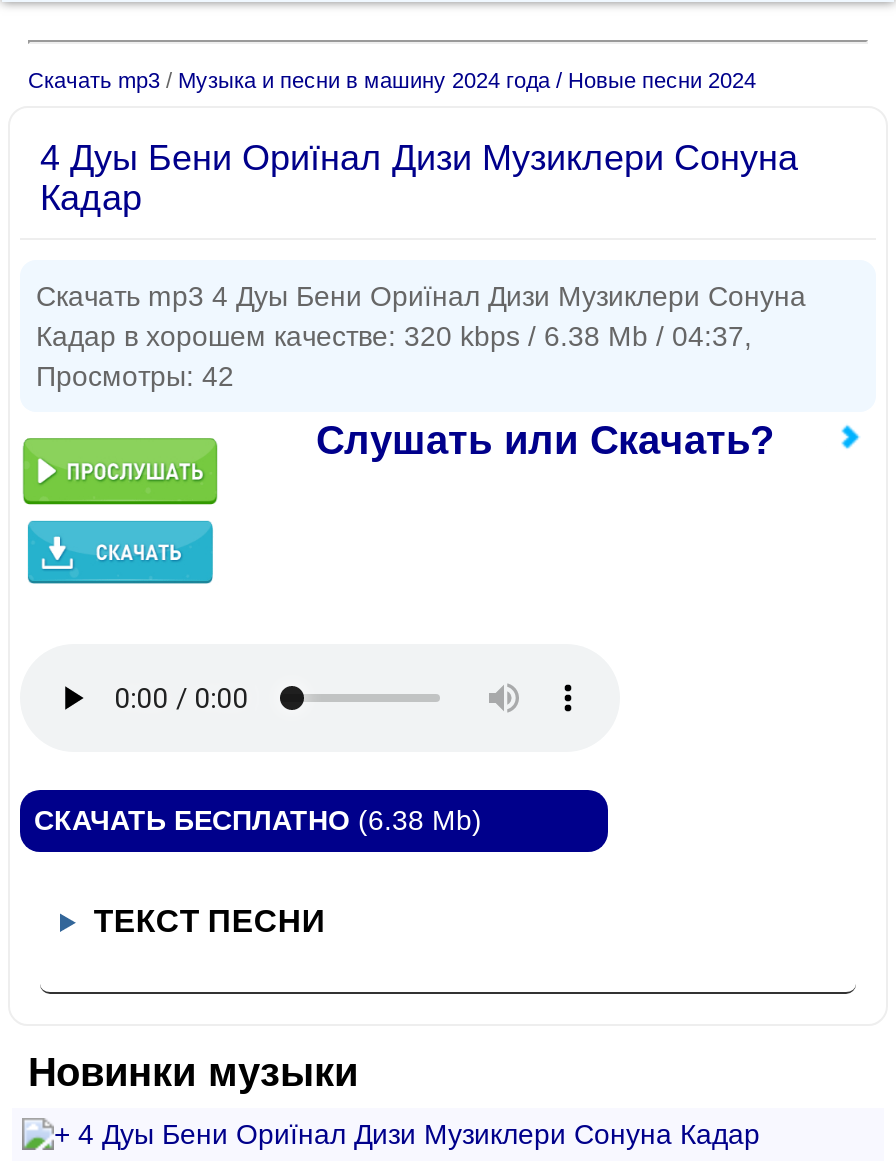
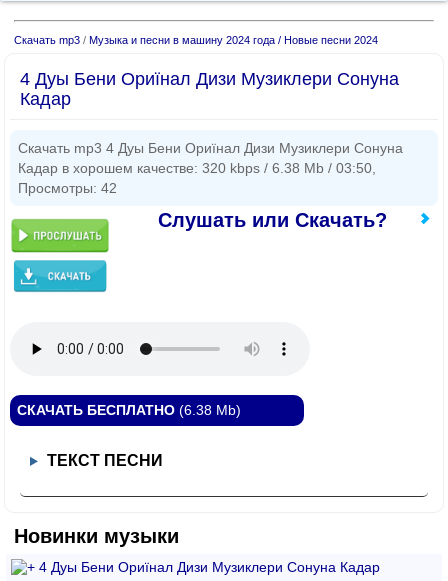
[36,320,752,352] Кадар в хорошем качестве: 320 kbps / 6.38 Mb / 04:37, -> [18,160,376,176] Кадар в хорошем качестве: 320 kbps / 6.38 Mb / 03:50,

